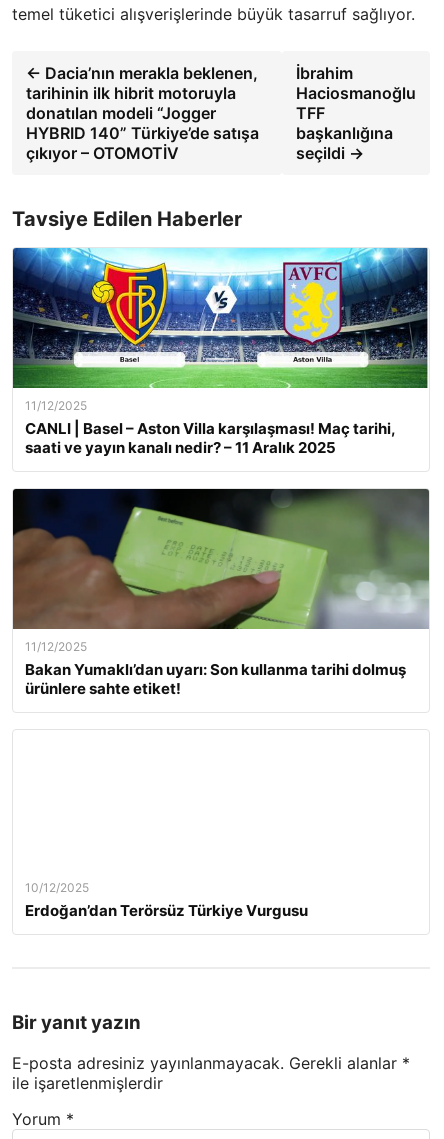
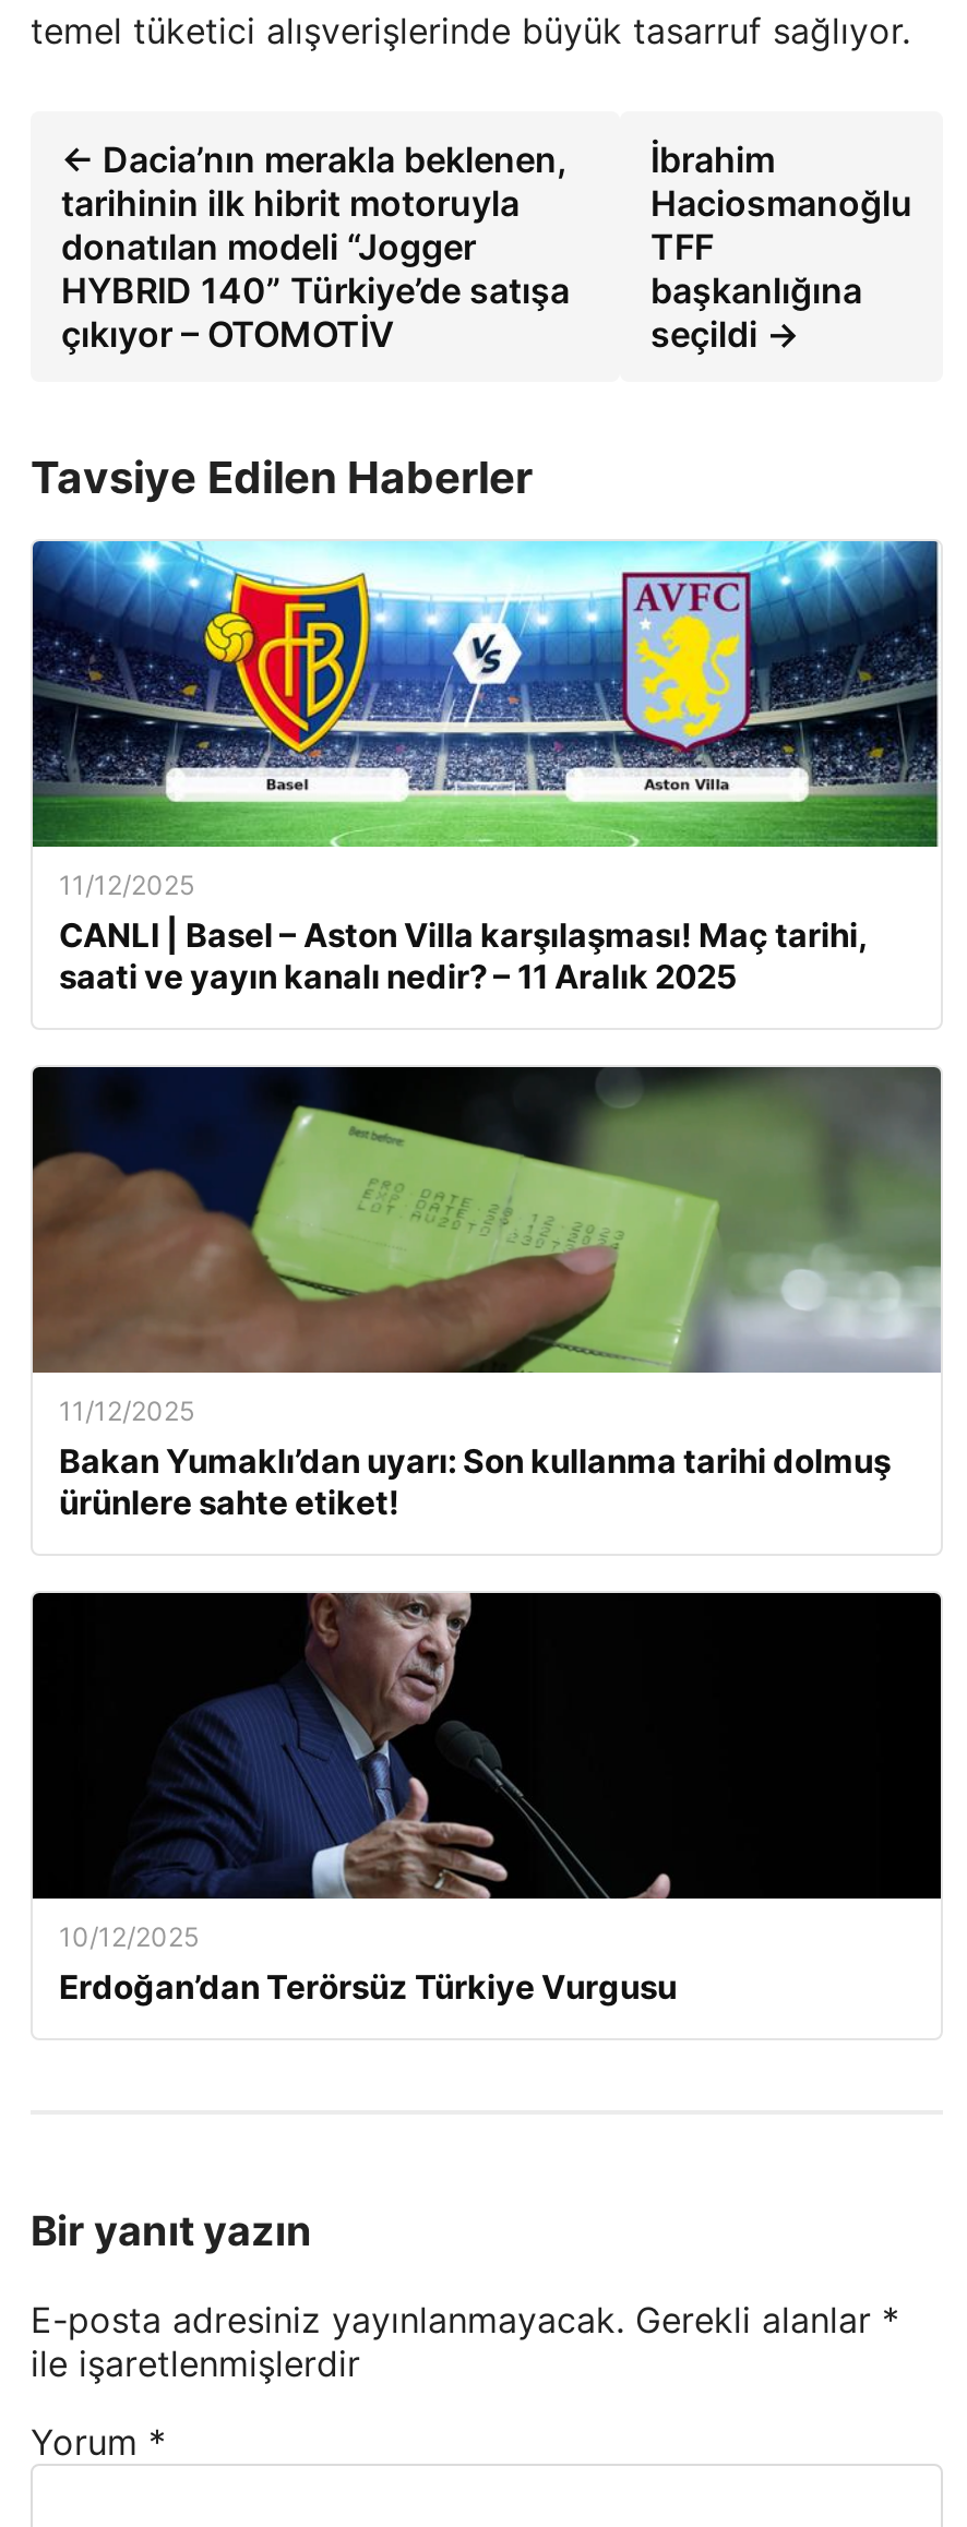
none -> [31,1591,943,1901] [image]

